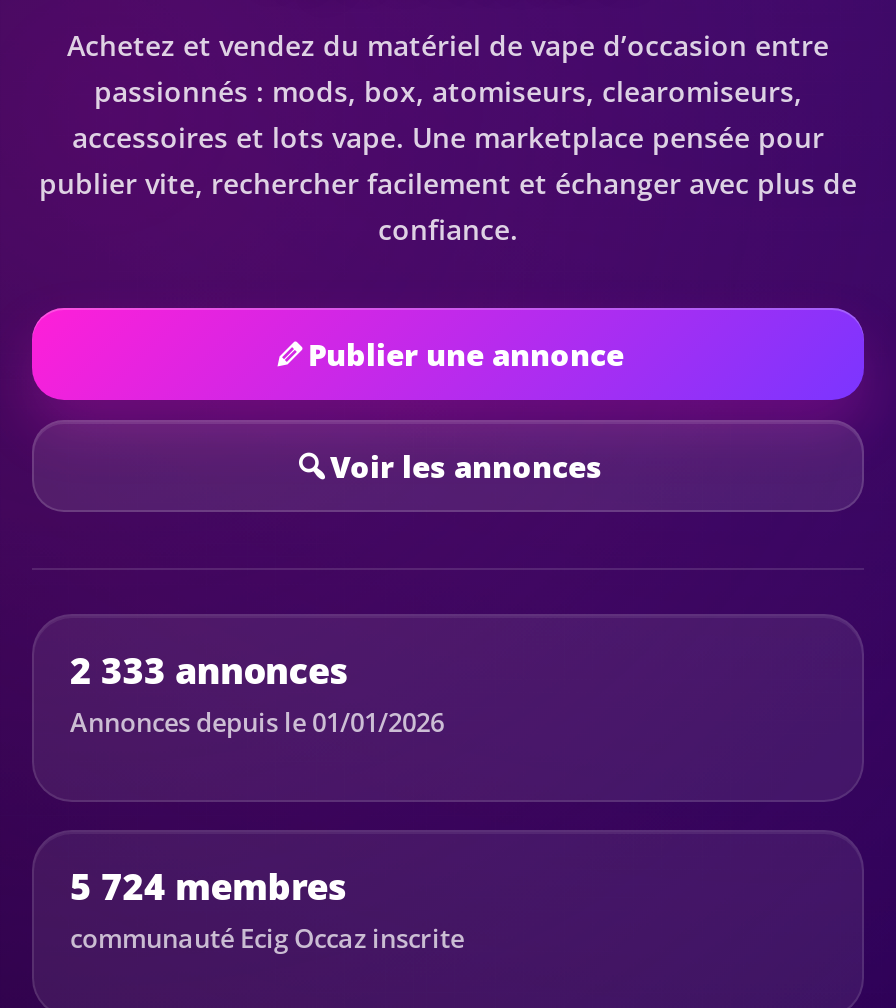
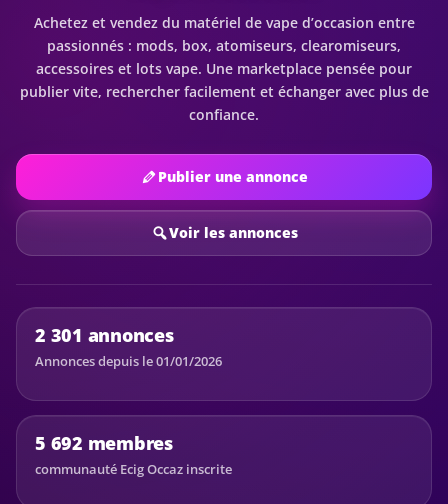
[70,645,347,693] 2 333 annonces -> [35,322,173,346] 2 301 annonces
[70,861,346,909] 5 724 membres -> [35,430,173,454] 5 692 membres

